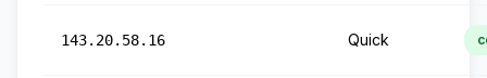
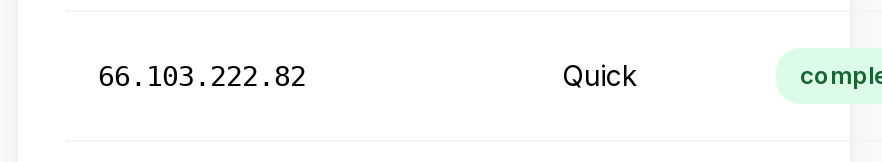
[61,31,165,49] 143.20.58.16 -> [98,60,306,92] 66.103.222.82

